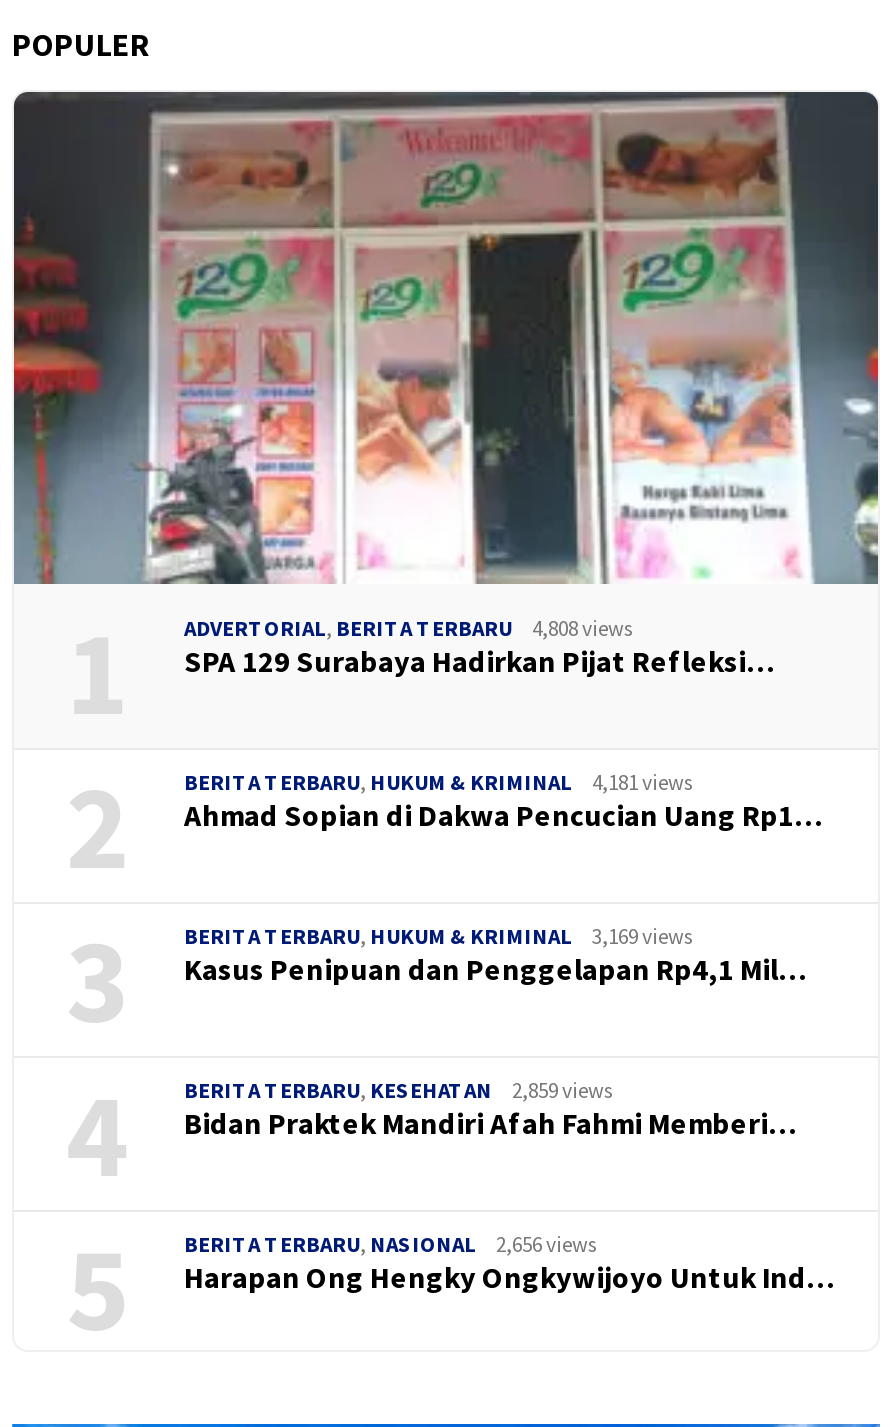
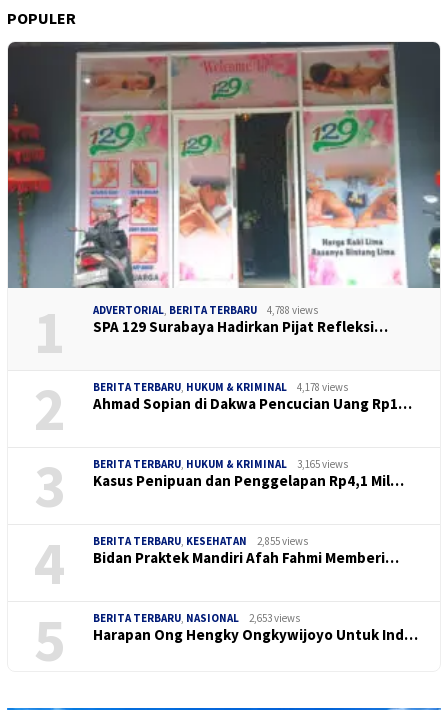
[184,614,634,642] ADVERTORIAL, BERITA TERBARU 4,808 views -> [93,303,318,317] ADVERTORIAL, BERITA TERBARU 4,788 views
[184,768,694,796] BERITA TERBARU, HUKUM & KRIMINAL 4,181 views -> [93,380,348,394] BERITA TERBARU, HUKUM & KRIMINAL 4,178 views
[184,922,694,950] BERITA TERBARU, HUKUM & KRIMINAL 3,169 views -> [93,457,348,471] BERITA TERBARU, HUKUM & KRIMINAL 3,165 views
[184,1076,614,1104] BERITA TERBARU, KESEHATAN 2,859 views -> [93,534,308,548] BERITA TERBARU, KESEHATAN 2,855 views
[184,1230,598,1258] BERITA TERBARU, NASIONAL 2,656 views -> [93,611,300,625] BERITA TERBARU, NASIONAL 2,653 views

